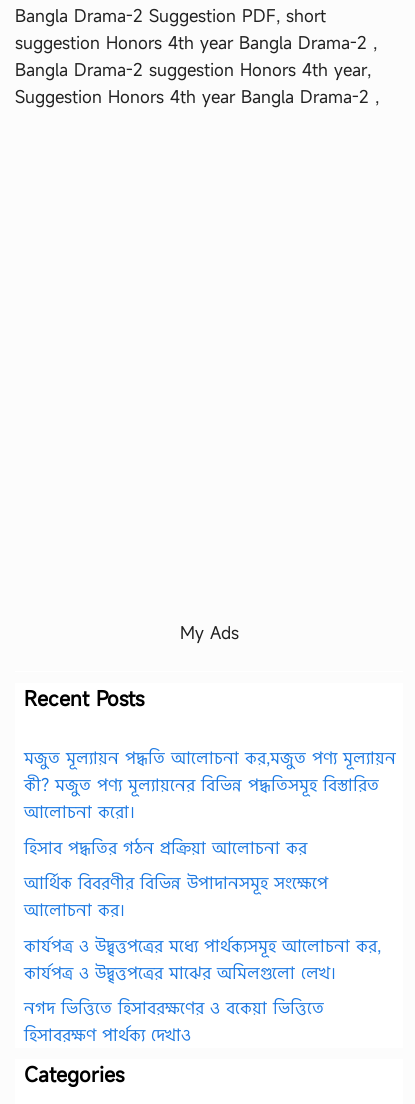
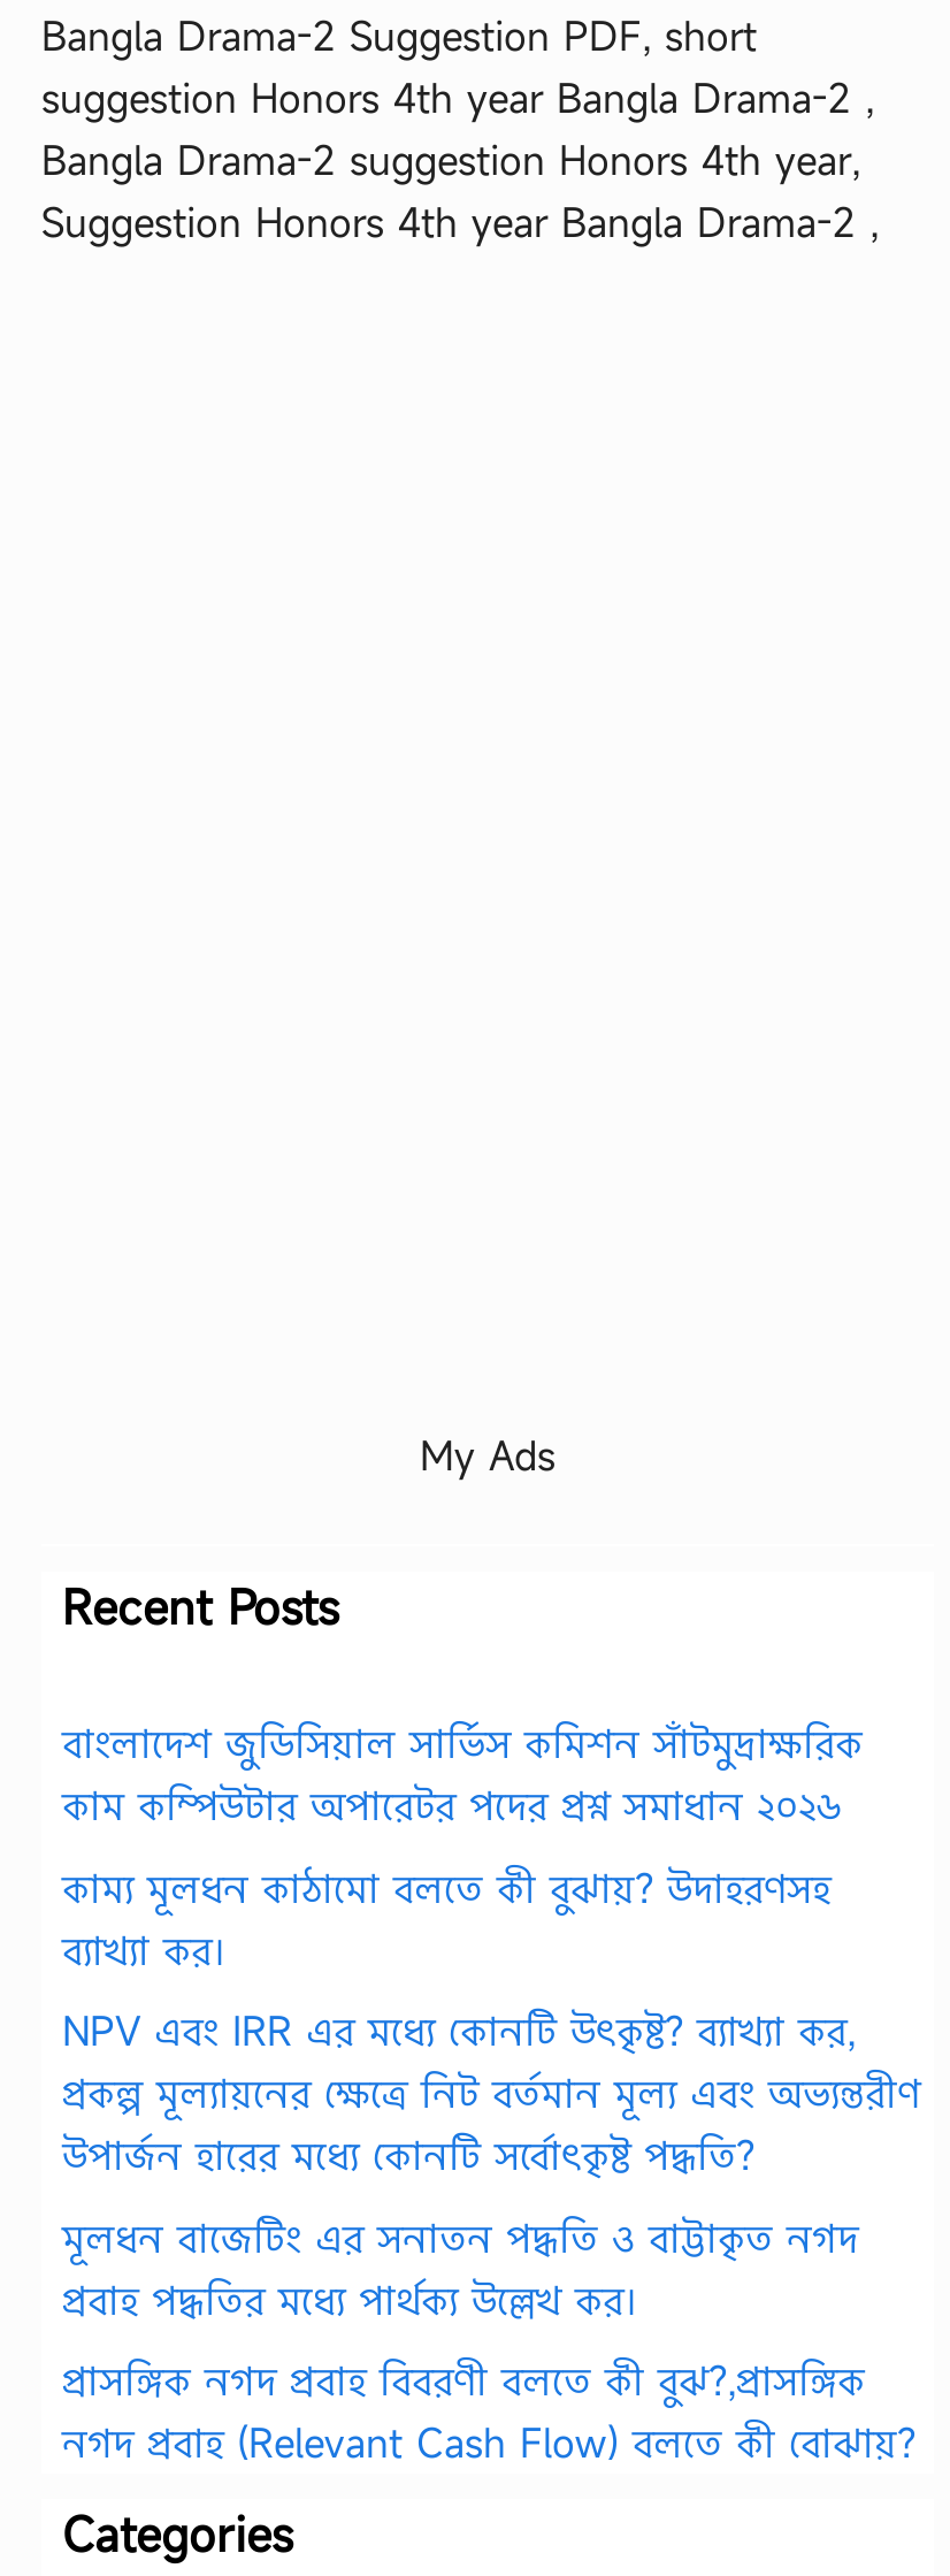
[24,746,396,823] মজুত মূল্যায়ন পদ্ধতি আলোচনা কর,মজুত পণ্য মূল্যায়ন | কী? মজুত পণ্য মূল্যায়নের বিভিন্ন পদ্ধতিসমূহ বিস্তারিত | আলোচনা করো। -> [62,1717,863,1832] বাংলাদেশ জুডিসিয়াল সার্ভিস কমিশন সাঁটমুদ্রাক্ষরিক | কাম কম্পিউটার অপারেটর পদের প্রশ্ন সমাধান ২০২৬
[24,835,307,858] হিসাব পদ্ধতির গঠন প্রক্রিয়া আলোচনা কর -> [62,1860,830,1975] কাম্য মূলধন কাঠামো বলতে কী বুঝায়? উদাহরণসহ | ব্যাখ্যা কর।
[24,871,328,921] আর্থিক বিবরণীর বিভিন্ন উপাদানসমূহ সংক্ষেপে | আলোচনা কর। -> [62,2004,920,2181] NPV এবং IRR এর মধ্যে কোনটি উৎকৃষ্ট? ব্যাখ্যা কর, | প্রকল্প মূল্যায়নের ক্ষেত্রে নিট বর্তমান মূল্য এবং অভ্যন্তরীণ | উপার্জন হারের মধ্যে কোনটি সর্বোৎকৃষ্ট পদ্ধতি?
[24,933,381,983] কার্যপত্র ও উদ্বৃত্তপত্রের মধ্যে পার্থক্যসমূহ আলোচনা কর, | কার্যপত্র ও উদ্বৃত্তপত্রের মাঝের অমিলগুলো লেখ। -> [62,2210,858,2325] মূলধন বাজেটিং এর সনাতন পদ্ধতি ও বাট্টাকৃত নগদ | প্রবাহ পদ্ধতির মধ্যে পার্থক্য উল্লেখ কর।
[24,996,324,1046] নগদ ভিত্তিতে হিসাবরক্ষণের ও বকেয়া ভিত্তিতে | হিসাবরক্ষণ পার্থক্য দেখাও -> [62,2354,915,2469] প্রাসঙ্গিক নগদ প্রবাহ বিবরণী বলতে কী বুঝ?,প্রাসঙ্গিক | নগদ প্রবাহ (Relevant Cash Flow) বলতে কী বোঝায়?

